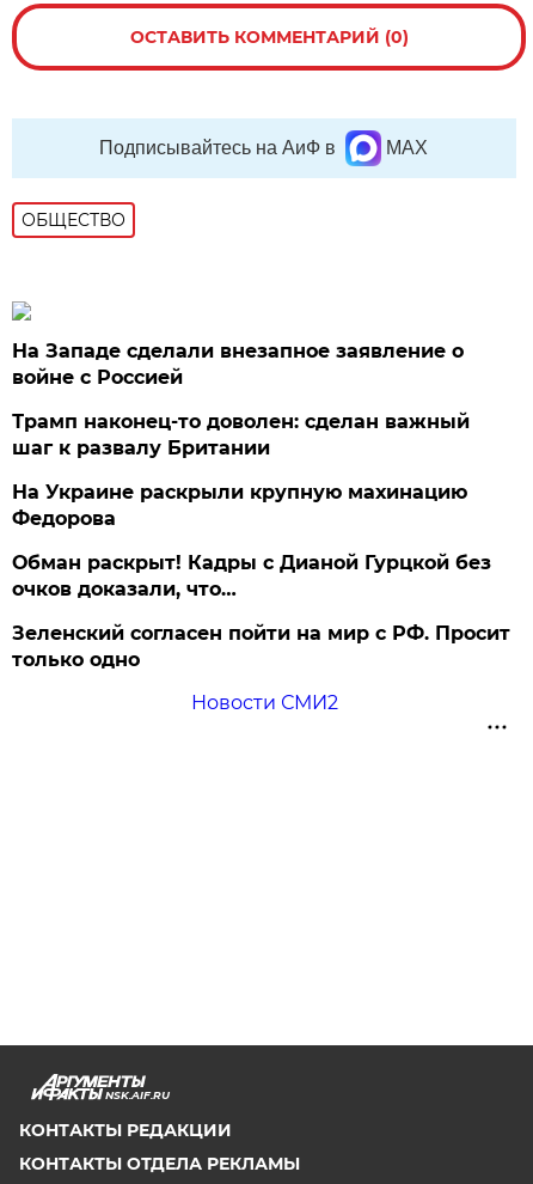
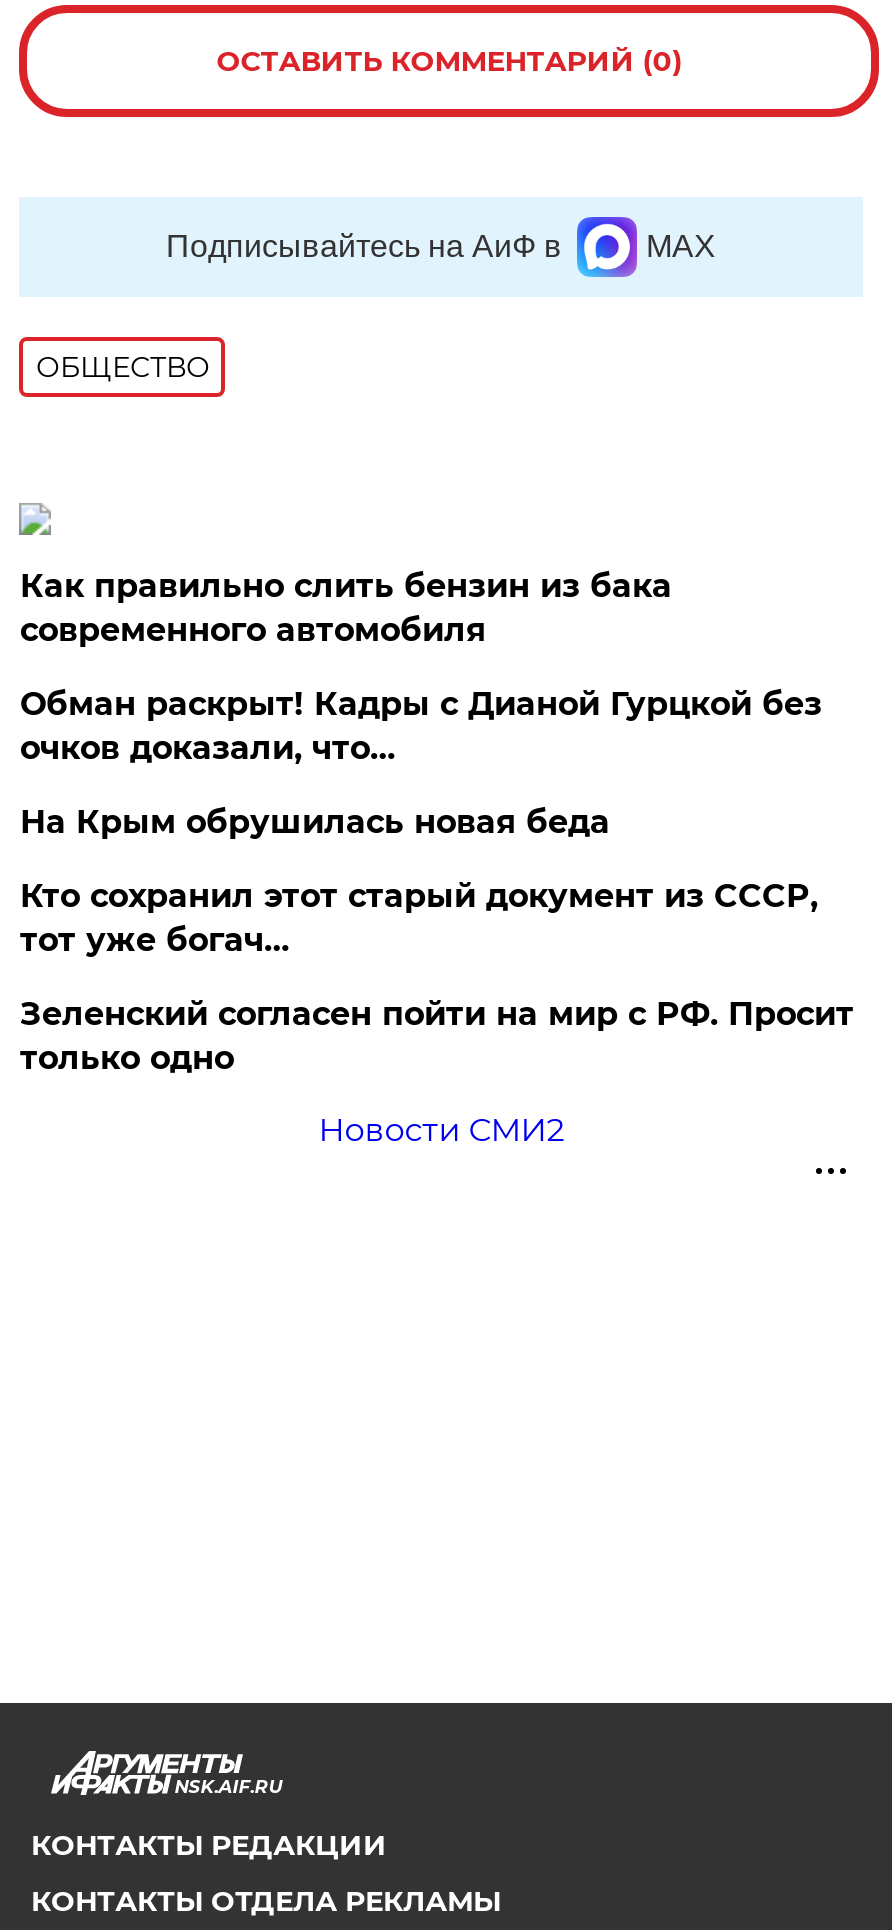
[12,340,470,530] На Западе сделали внезапное заявление о | войне с Россией | Трамп наконец-то доволен: сделан важный | шаг к развалу Британии | На Украине раскрыли крупную махинацию | Федорова -> [20,567,672,649] Как правильно слить бензин из бака | современного автомобиля
moved [12,551,492,600] -> [20,685,822,767]: Обман раскрыт! Кадры с Дианой Гурцкой без | очков доказали, что…
none -> [20,803,818,959] На Крым обрушилась новая беда | Кто сохранил этот старый документ из СССР, | тот уже богач…

